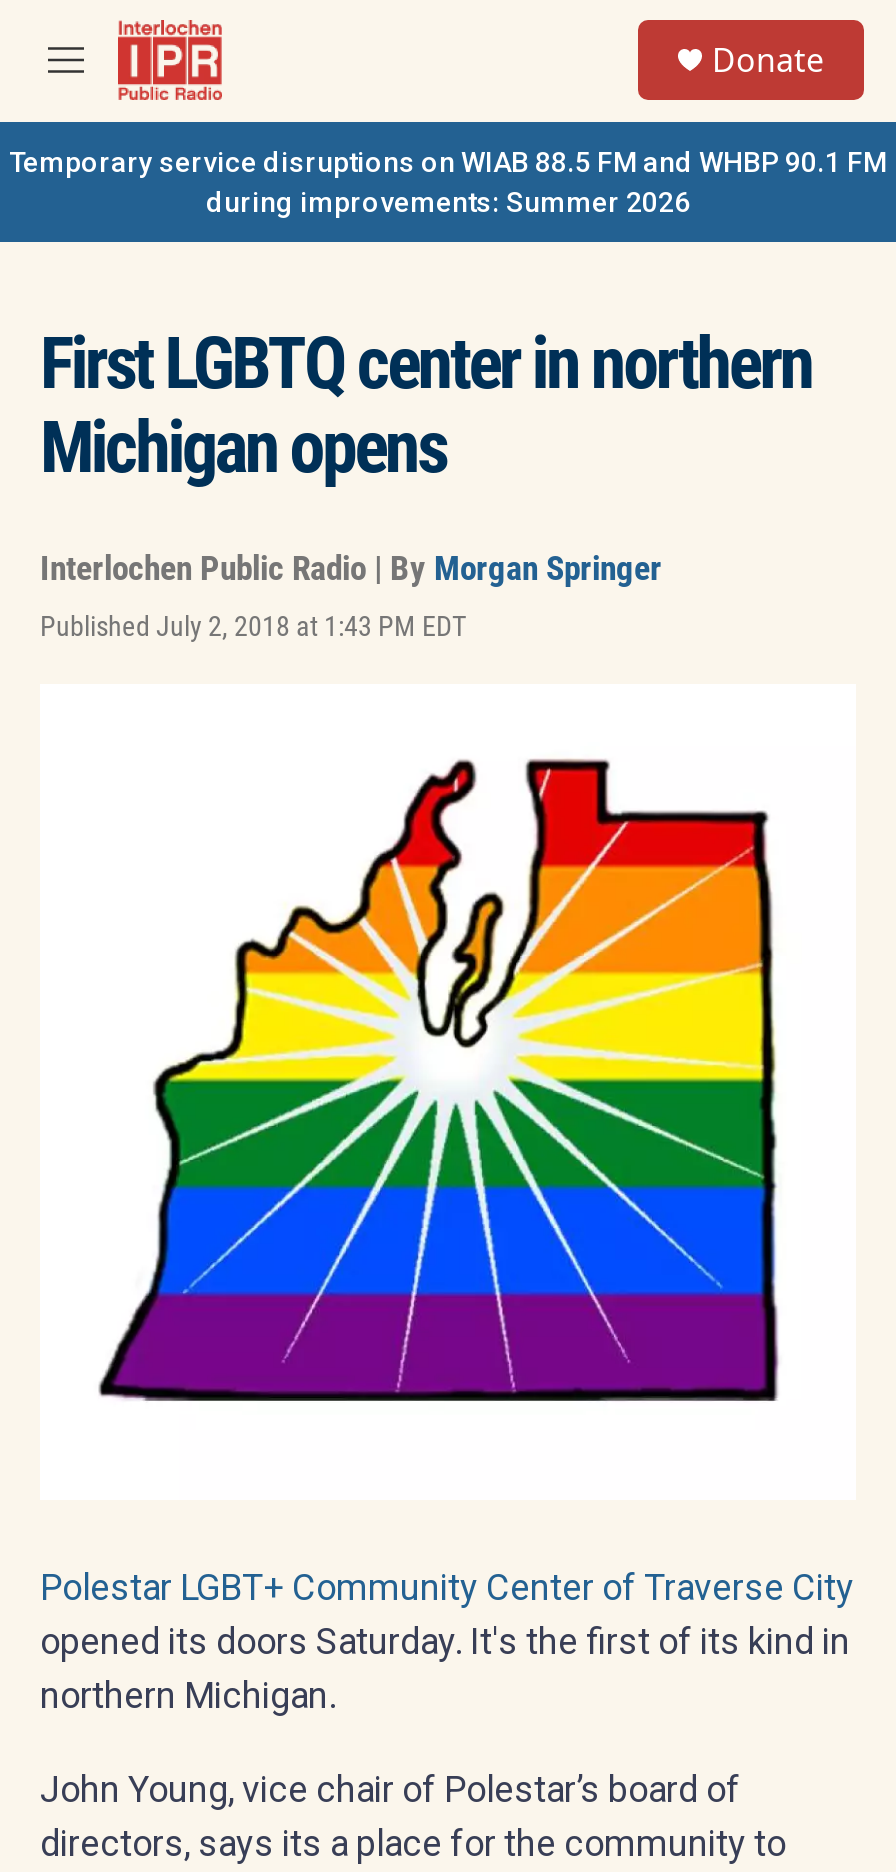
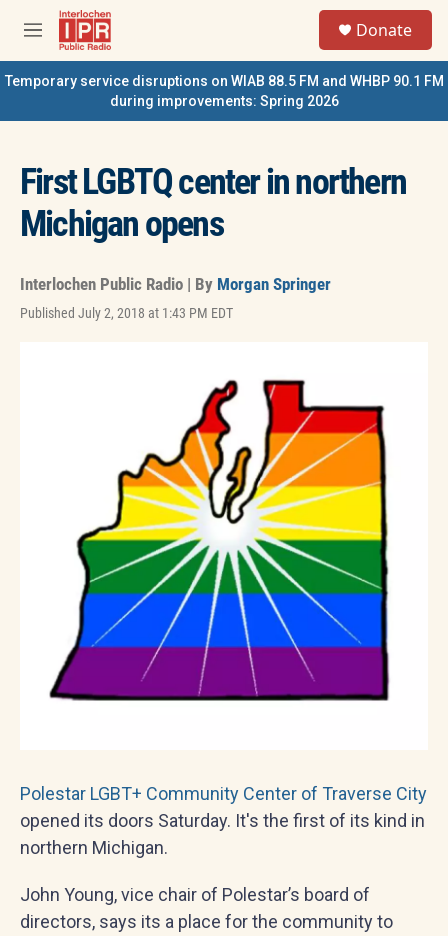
[206,186,690,218] during improvements: Summer 2026 -> [109,93,338,109] during improvements: Spring 2026

